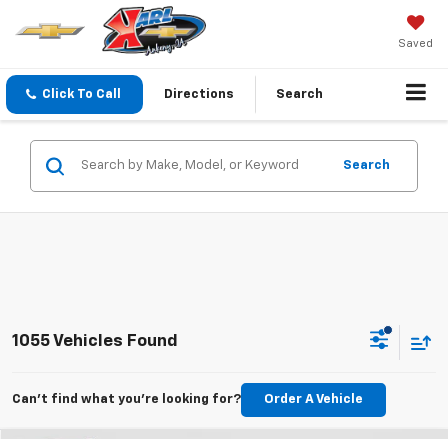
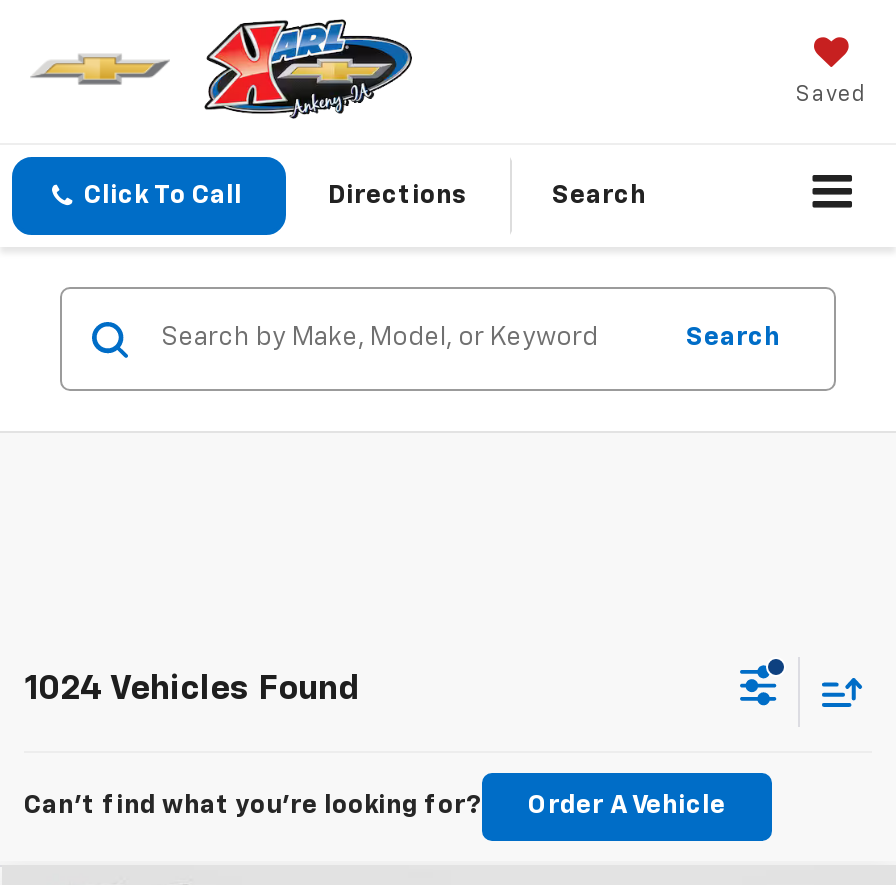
[12,333,178,350] 1055 Vehicles Found -> [24,673,360,707] 1024 Vehicles Found

